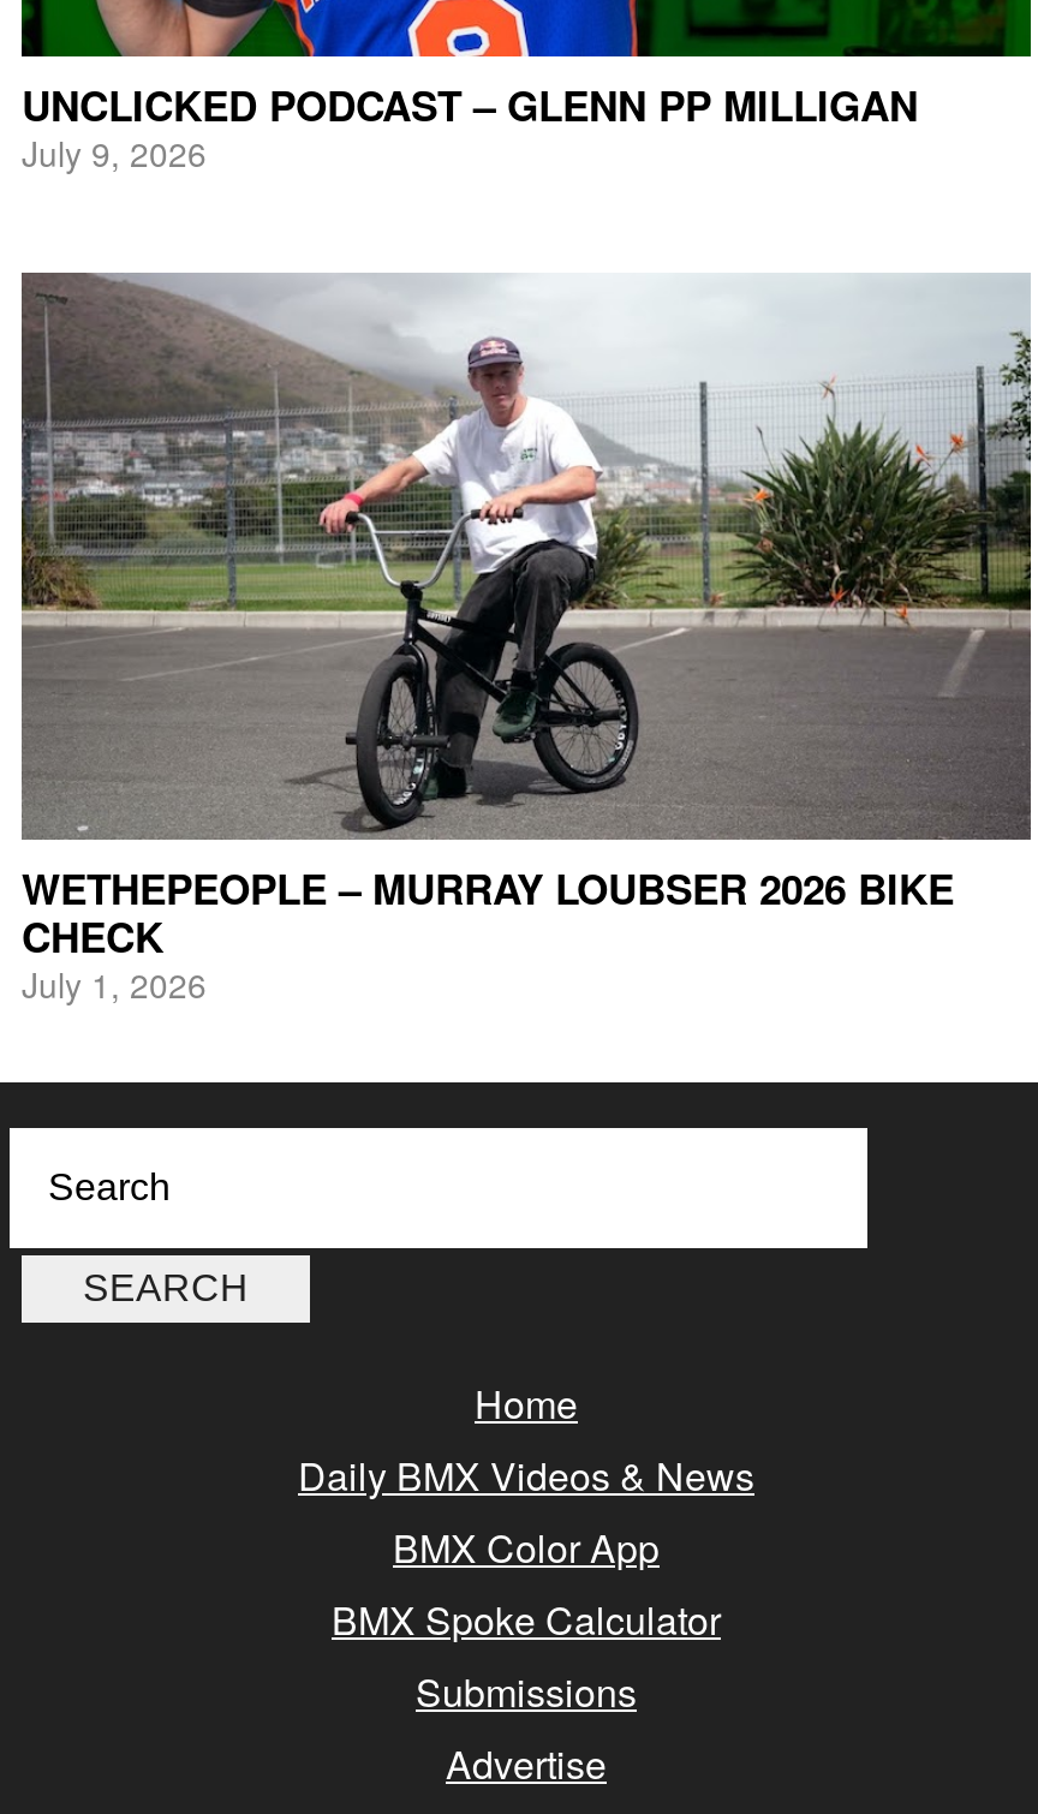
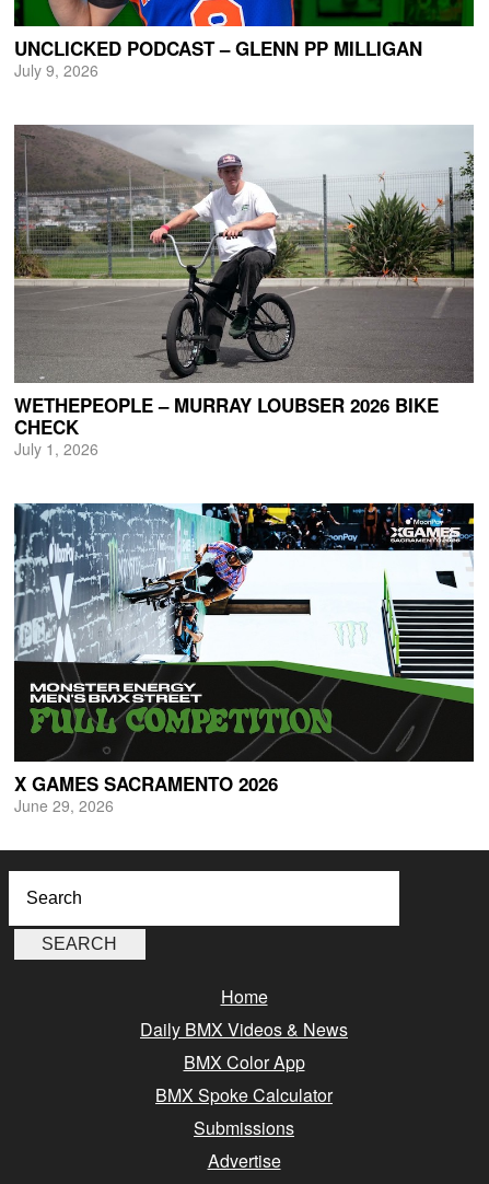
none -> [13,494,475,817] [image] | X GAMES SACRAMENTO 2026 | June 29, 2026

